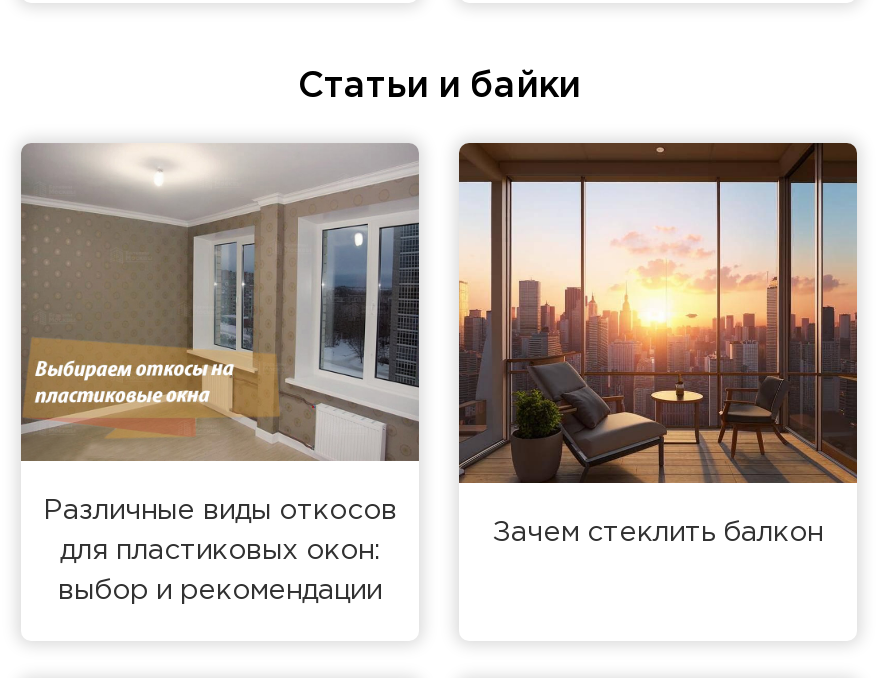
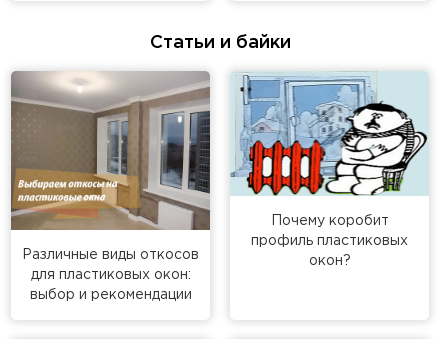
[457,140,859,546] [image] | Зачем стеклить балкон -> [230,71,429,266] [image] | Почему коробит | профиль пластиковых | окон?

